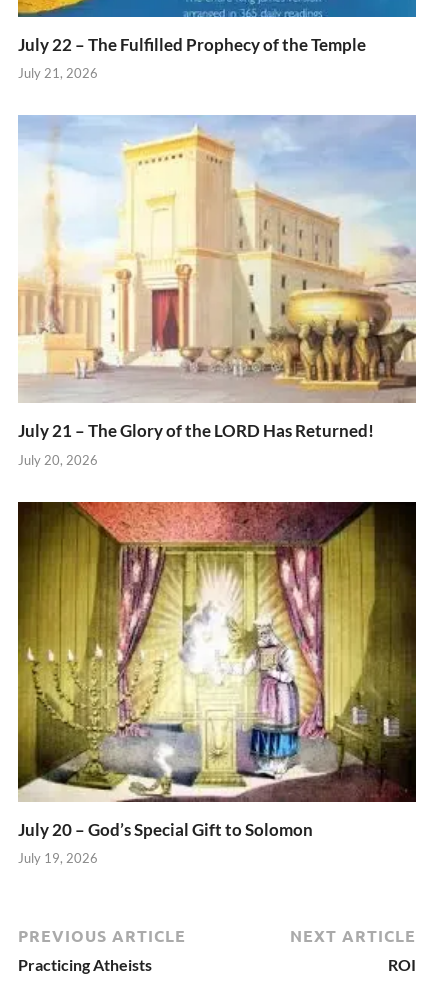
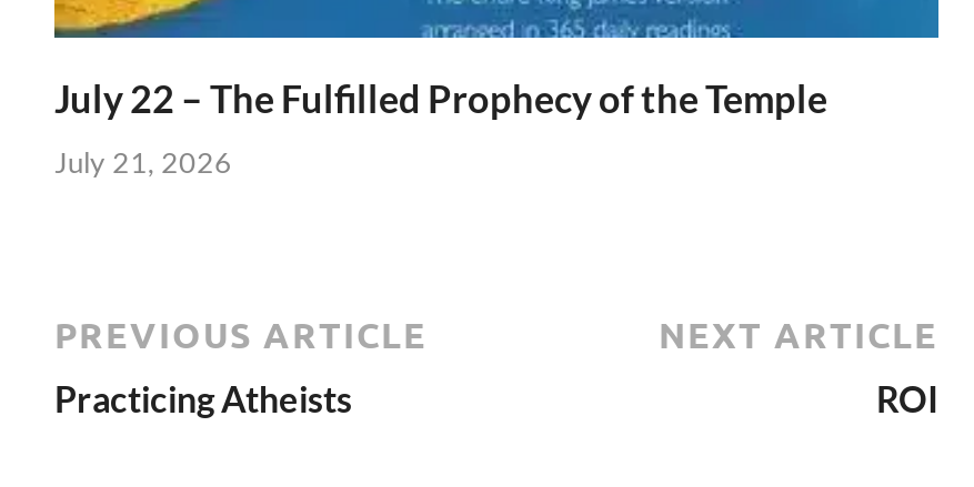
[18,114,417,468] [image] | July 21 – The Glory of the LORD Has Returned! | July 20, 2026 -> none
[17,501,417,866] [image] | July 20 – God’s Special Gift to Solomon | July 19, 2026 -> none

